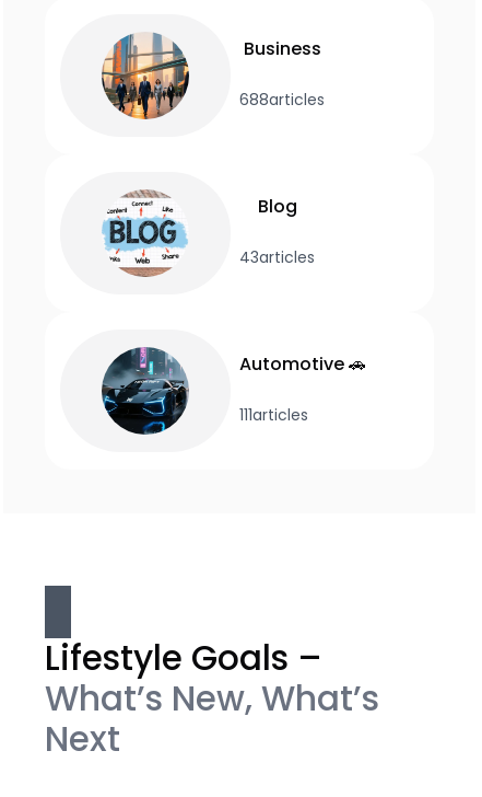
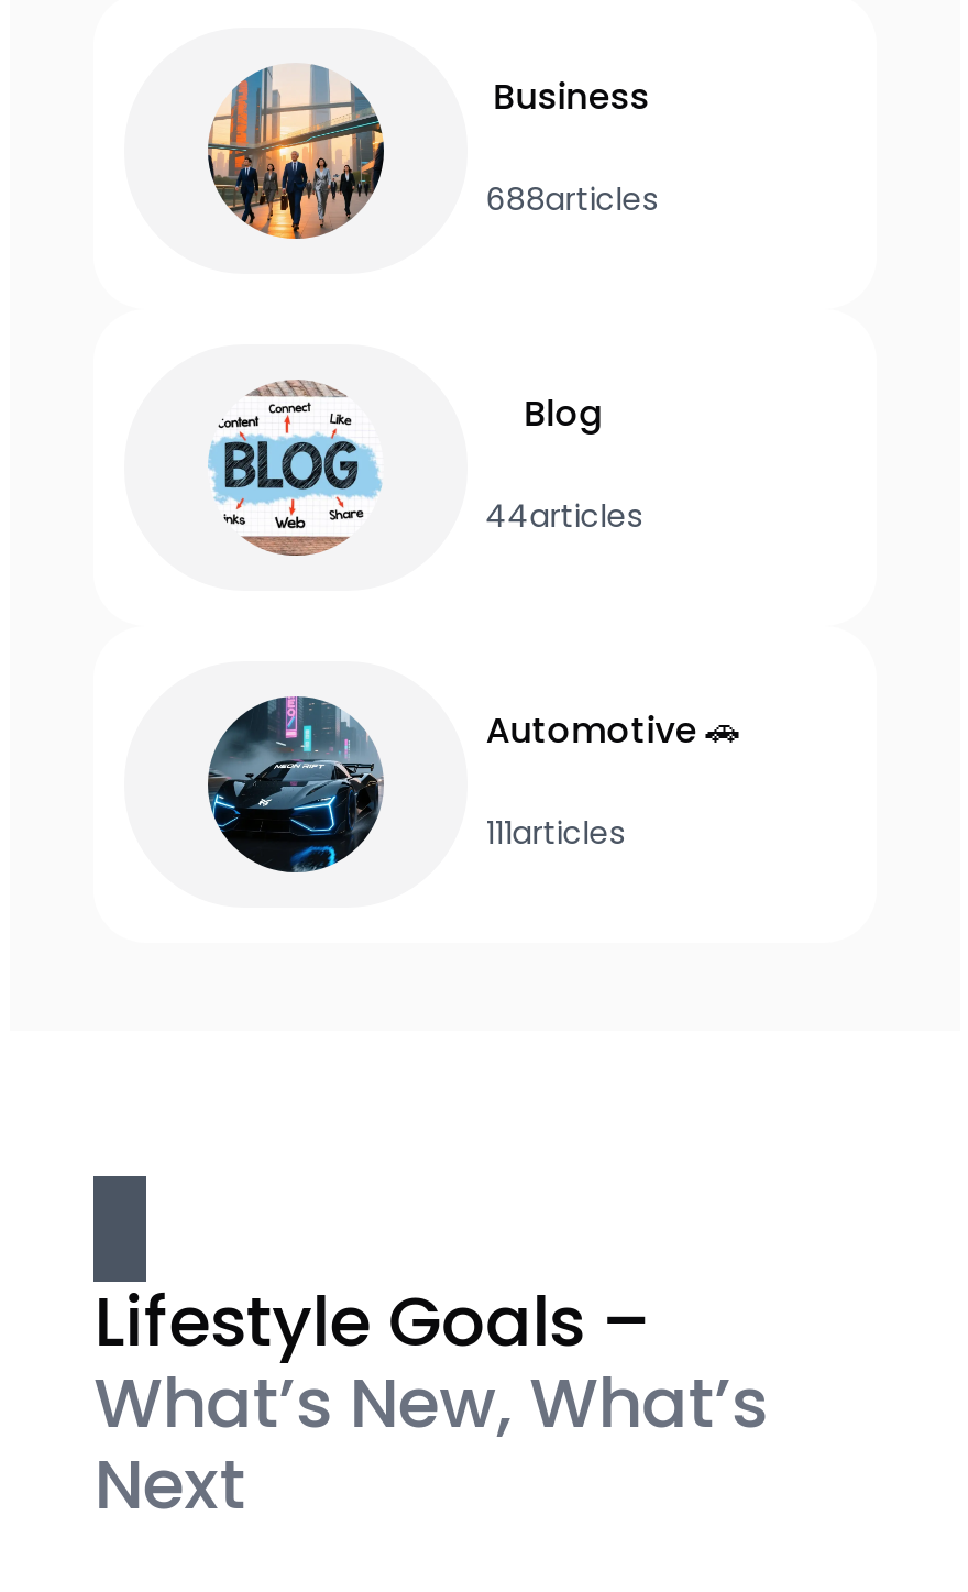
[240,246,315,268] 43articles -> [486,495,642,539] 44articles

